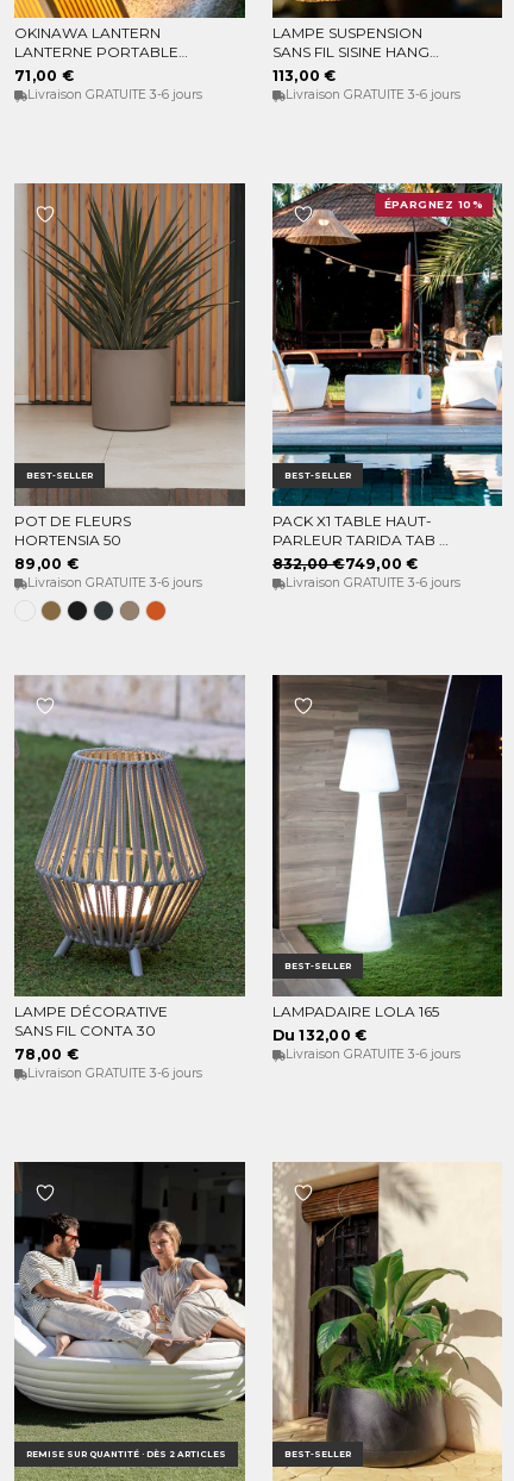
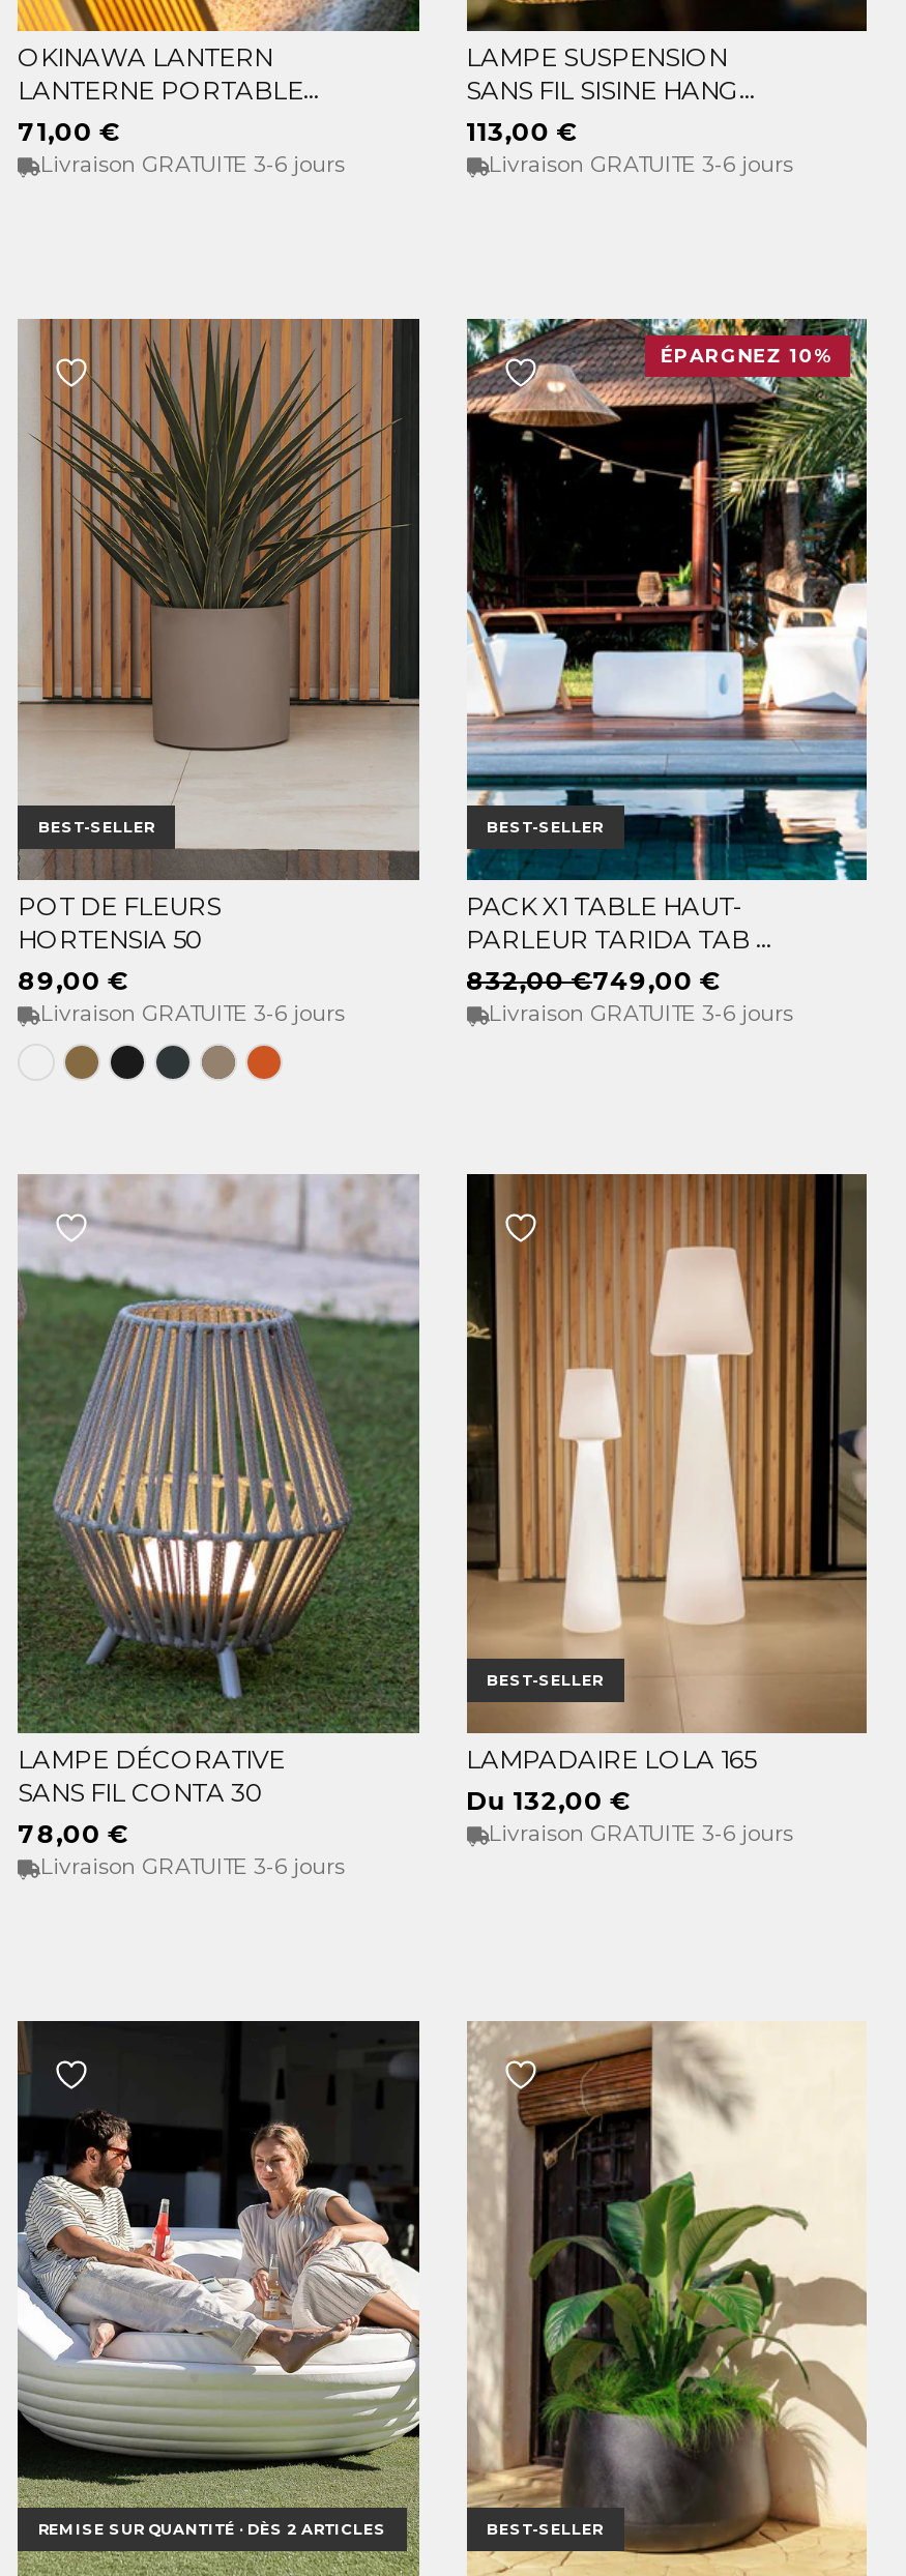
[271,675,503,998] [image] -> [465,1174,869,1735] [image]

